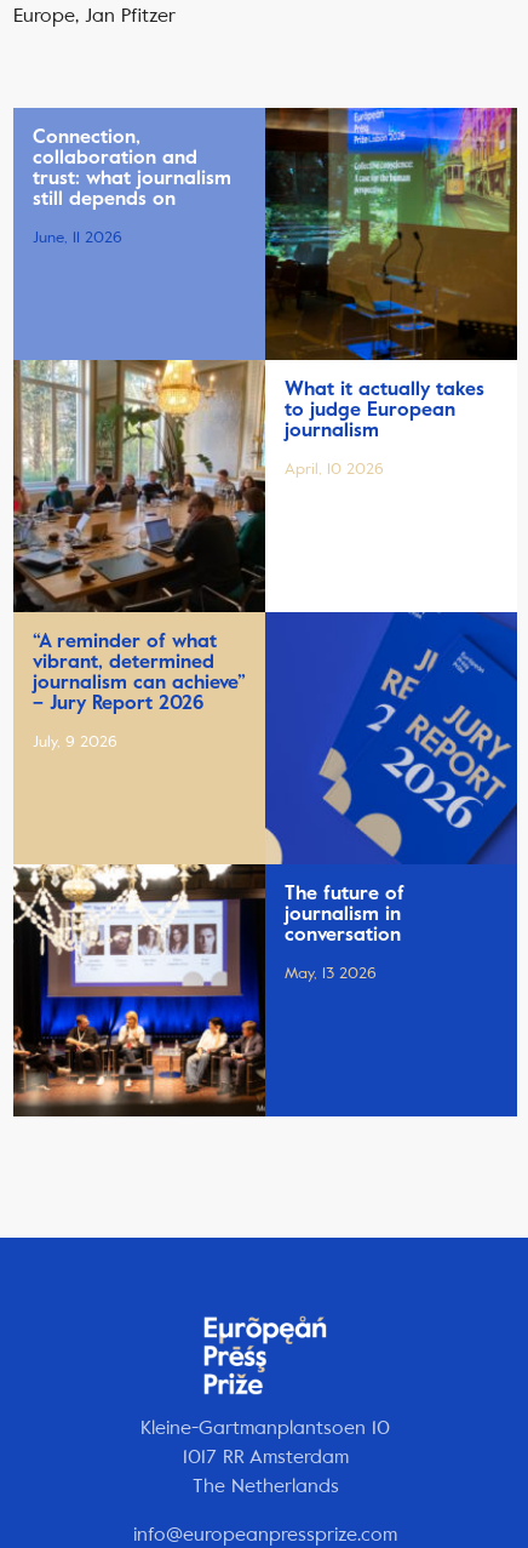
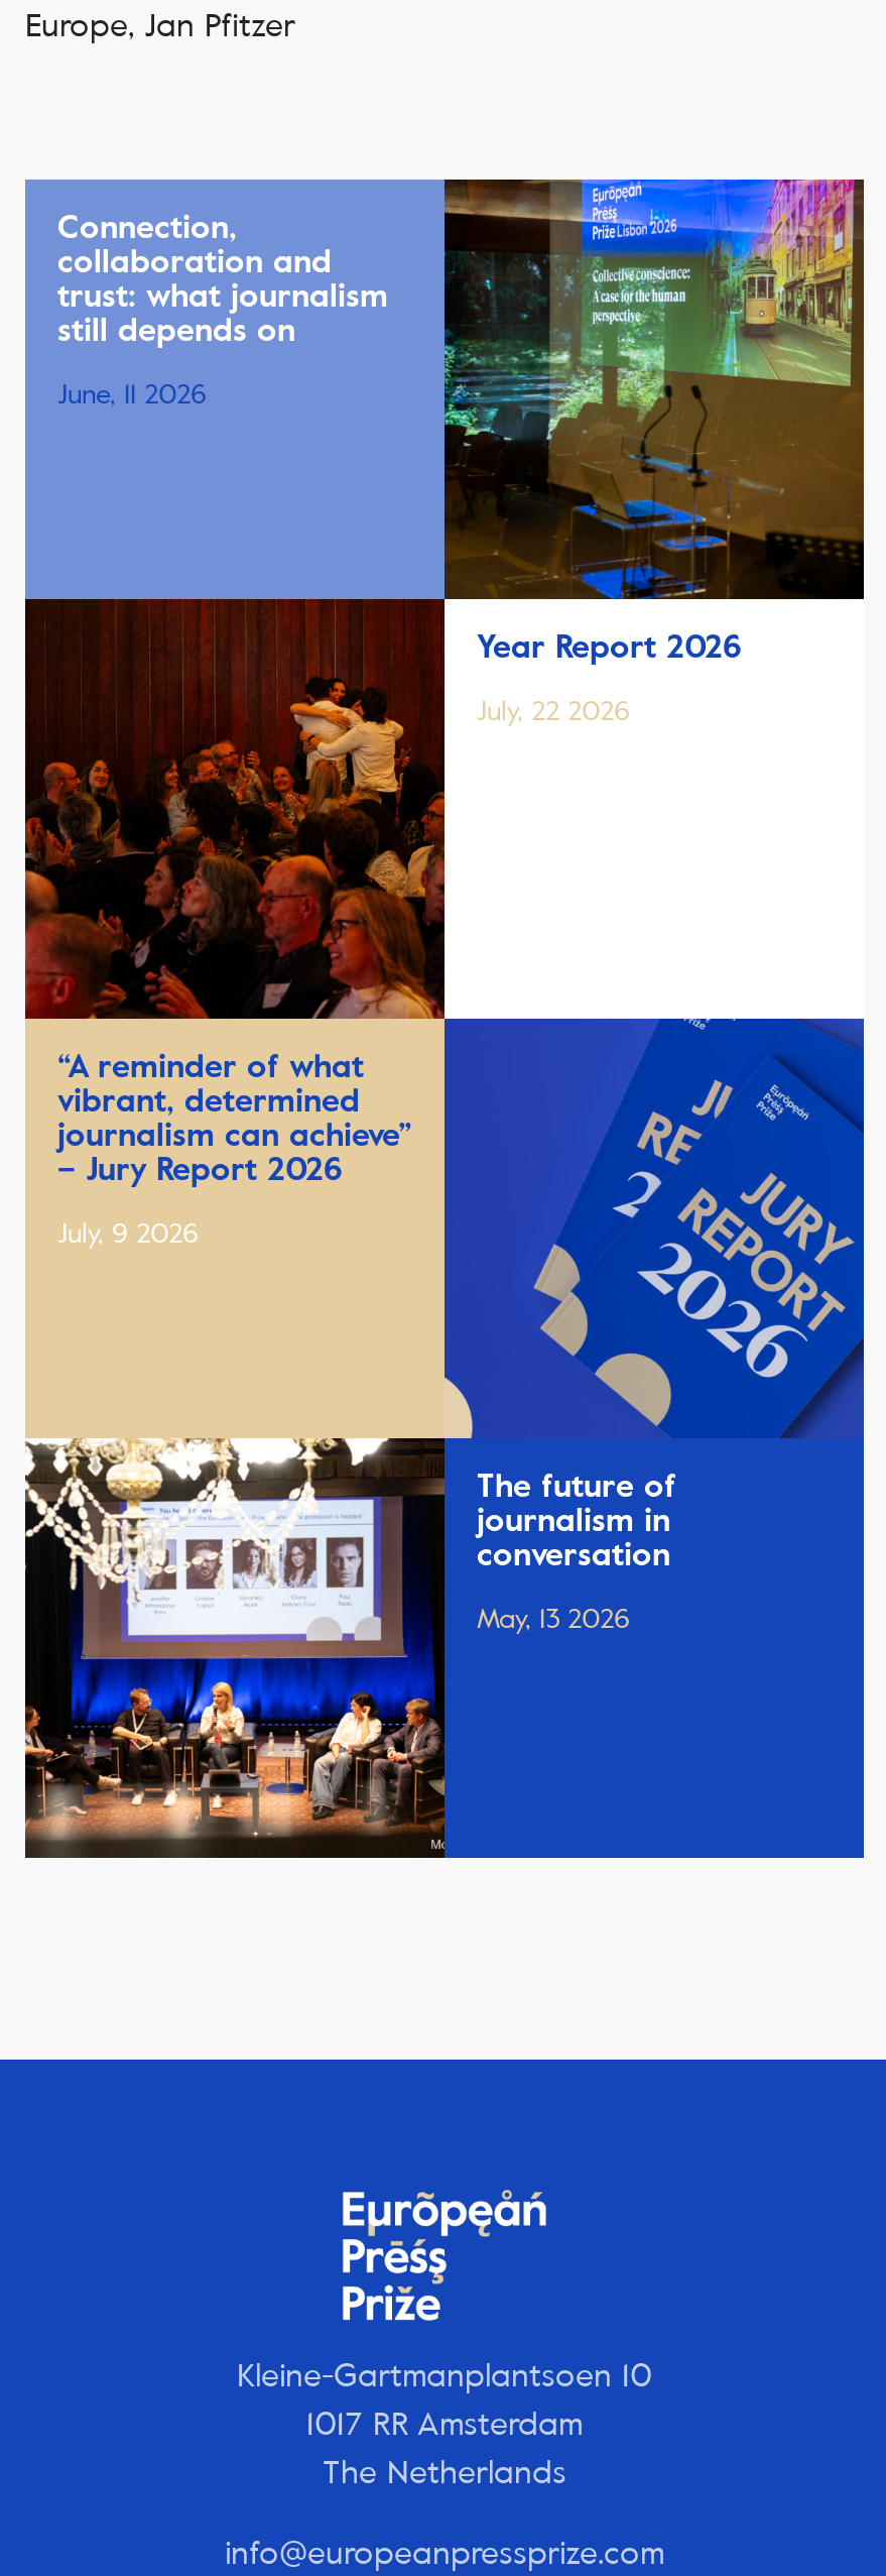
[12,359,484,613] [image] | What it actually takes | to judge European | journalism -> [23,597,741,1021] [image] | Year Report 2026
[285,460,384,479] April, 10 2026 -> [477,696,630,729] July, 22 2026

